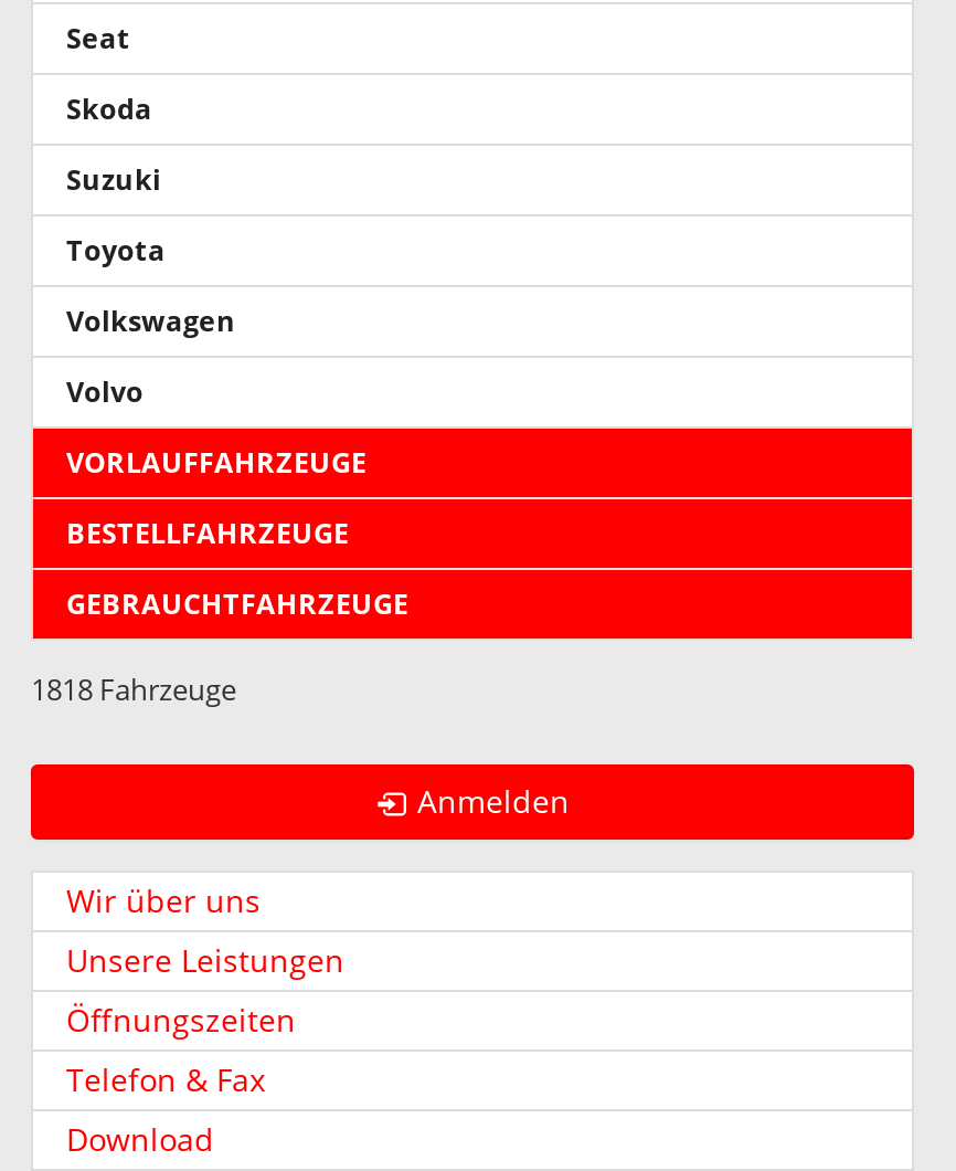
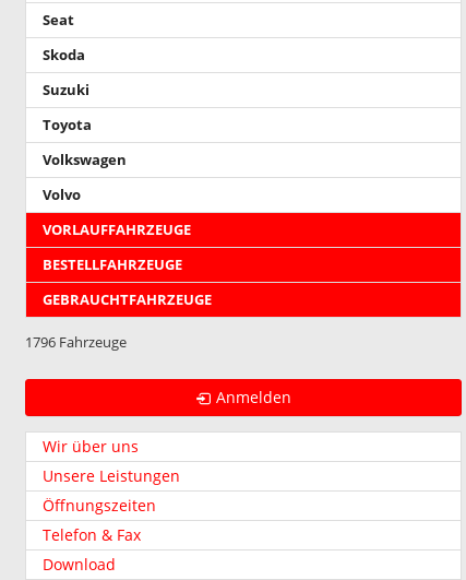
[31,669,236,709] 1818 Fahrzeuge -> [25,332,127,352] 1796 Fahrzeuge

